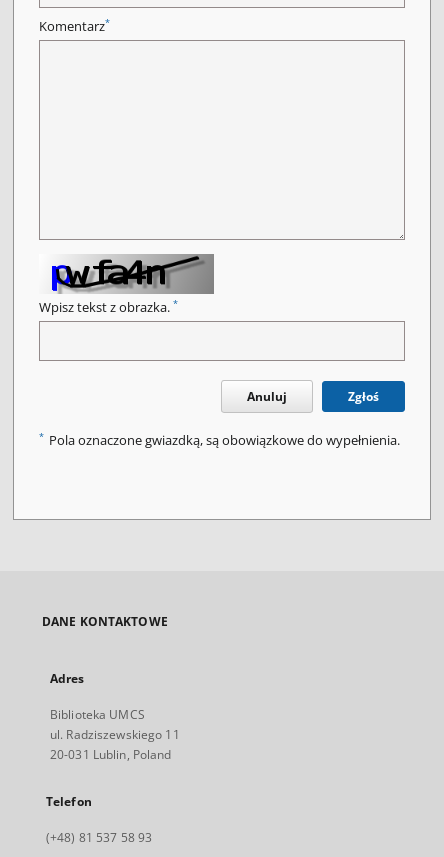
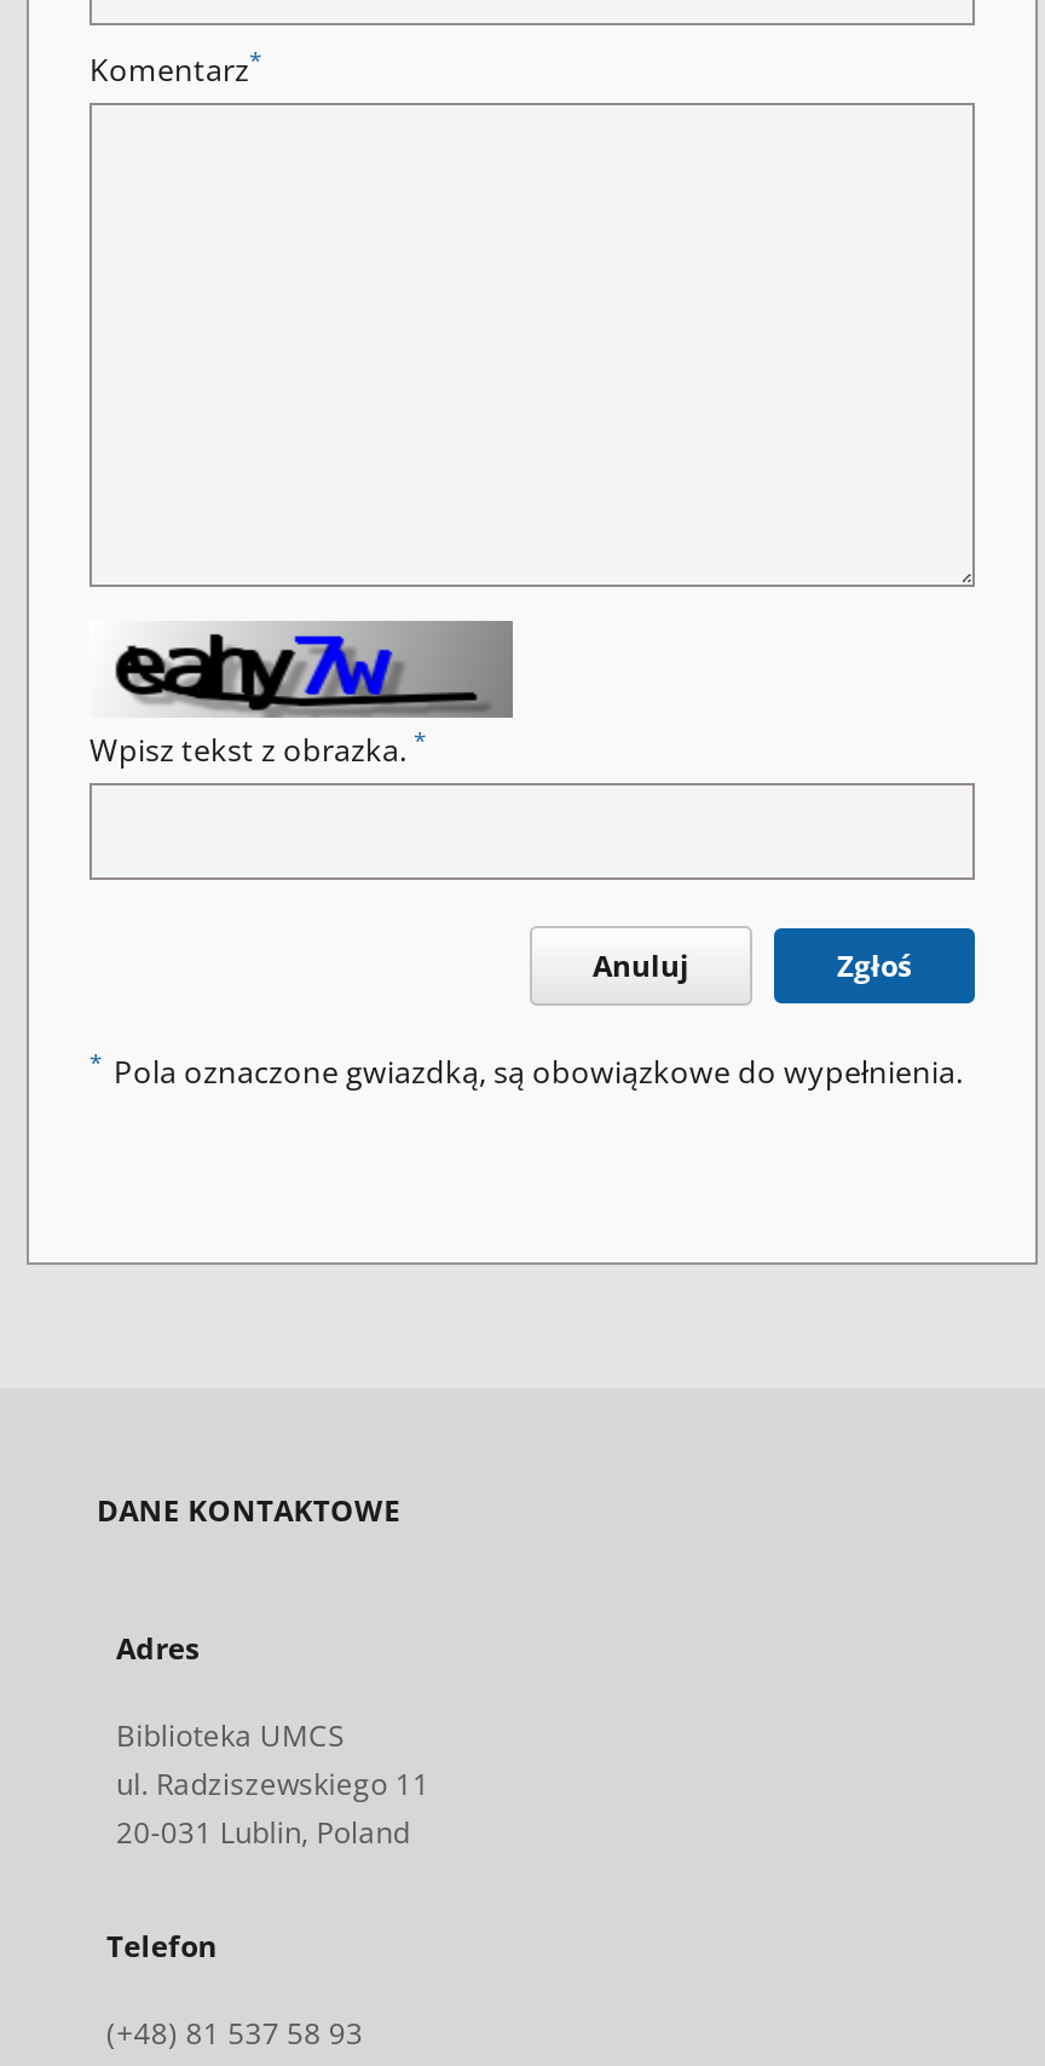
[50,256,204,294] [image] -> [114,628,489,718] [image]

